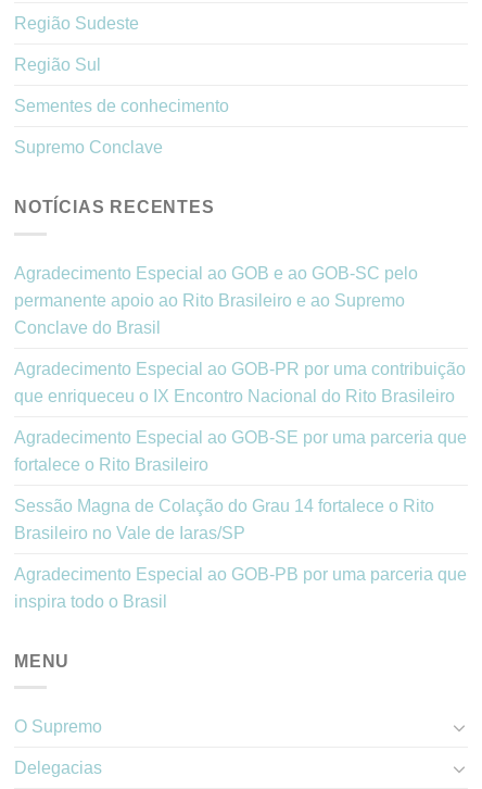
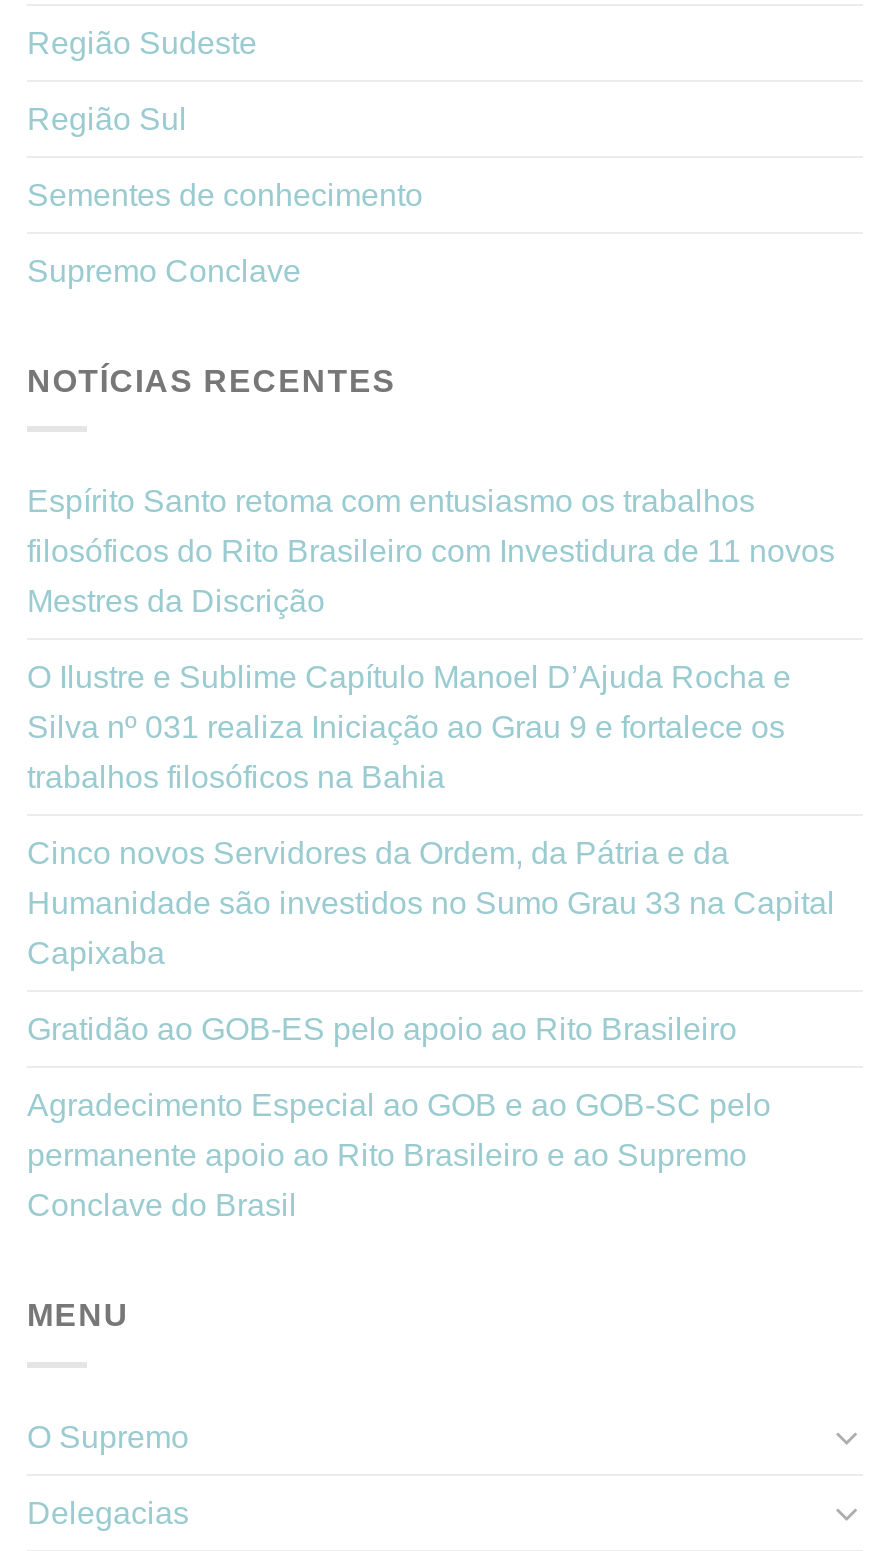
none -> [27,484,835,1046] Espírito Santo retoma com entusiasmo os trabalhos | filosóficos do Rito Brasileiro com Investidura de 11 novos | Mestres da Discrição | O Ilustre e Sublime Capítulo Manoel D’Ajuda Rocha e | Silva nº 031 realiza Iniciação ao Grau 9 e fortalece os | trabalhos filosóficos na Bahia | Cinco novos Servidores da Ordem, da Pátria e da | Humanidade são investidos no Sumo Grau 33 na Capital | Capixaba | Gratidão ao GOB-ES pelo apoio ao Rito Brasileiro
moved [14,264,418,337] -> [27,1088,771,1222]: Agradecimento Especial ao GOB e ao GOB-SC pelo | permanente apoio ao Rito Brasileiro e ao Supremo | Conclave do Brasil
[14,359,467,610] Agradecimento Especial ao GOB-PR por uma contribuição | que enriqueceu o IX Encontro Nacional do Rito Brasileiro | Agradecimento Especial ao GOB-SE por uma parceria que | fortalece o Rito Brasileiro | Sessão Magna de Colação do Grau 14 fortalece o Rito | Brasileiro no Vale de Iaras/SP | Agradecimento Especial ao GOB-PB por uma parceria que | inspira todo o Brasil -> none

